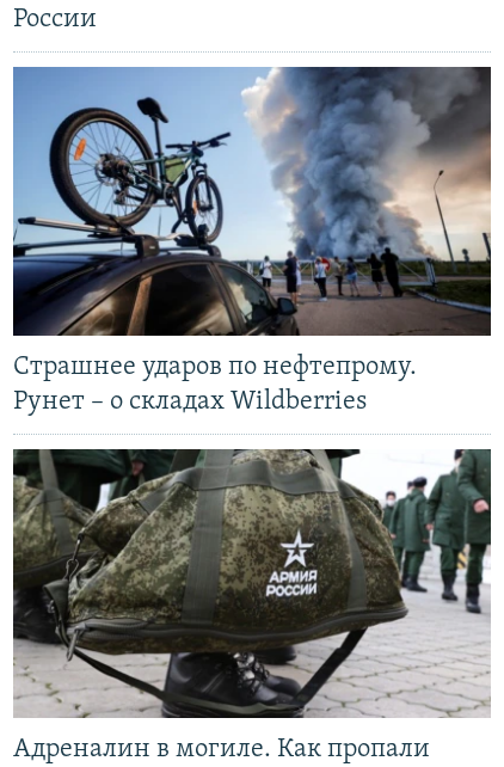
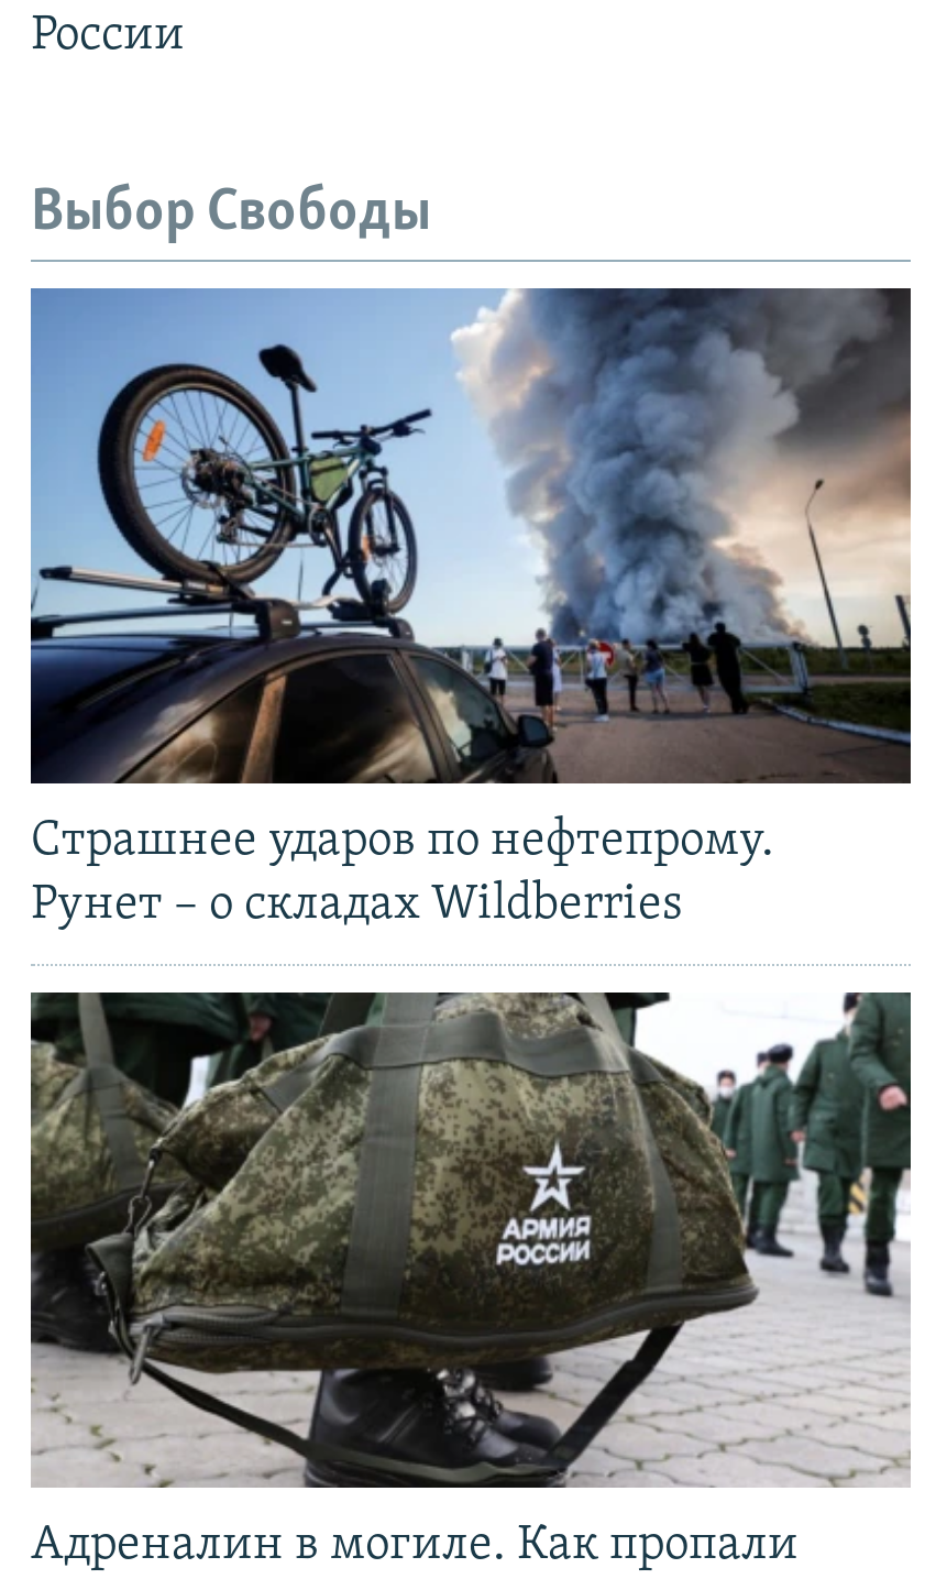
none -> [31,185,431,244] Выбор Свободы

